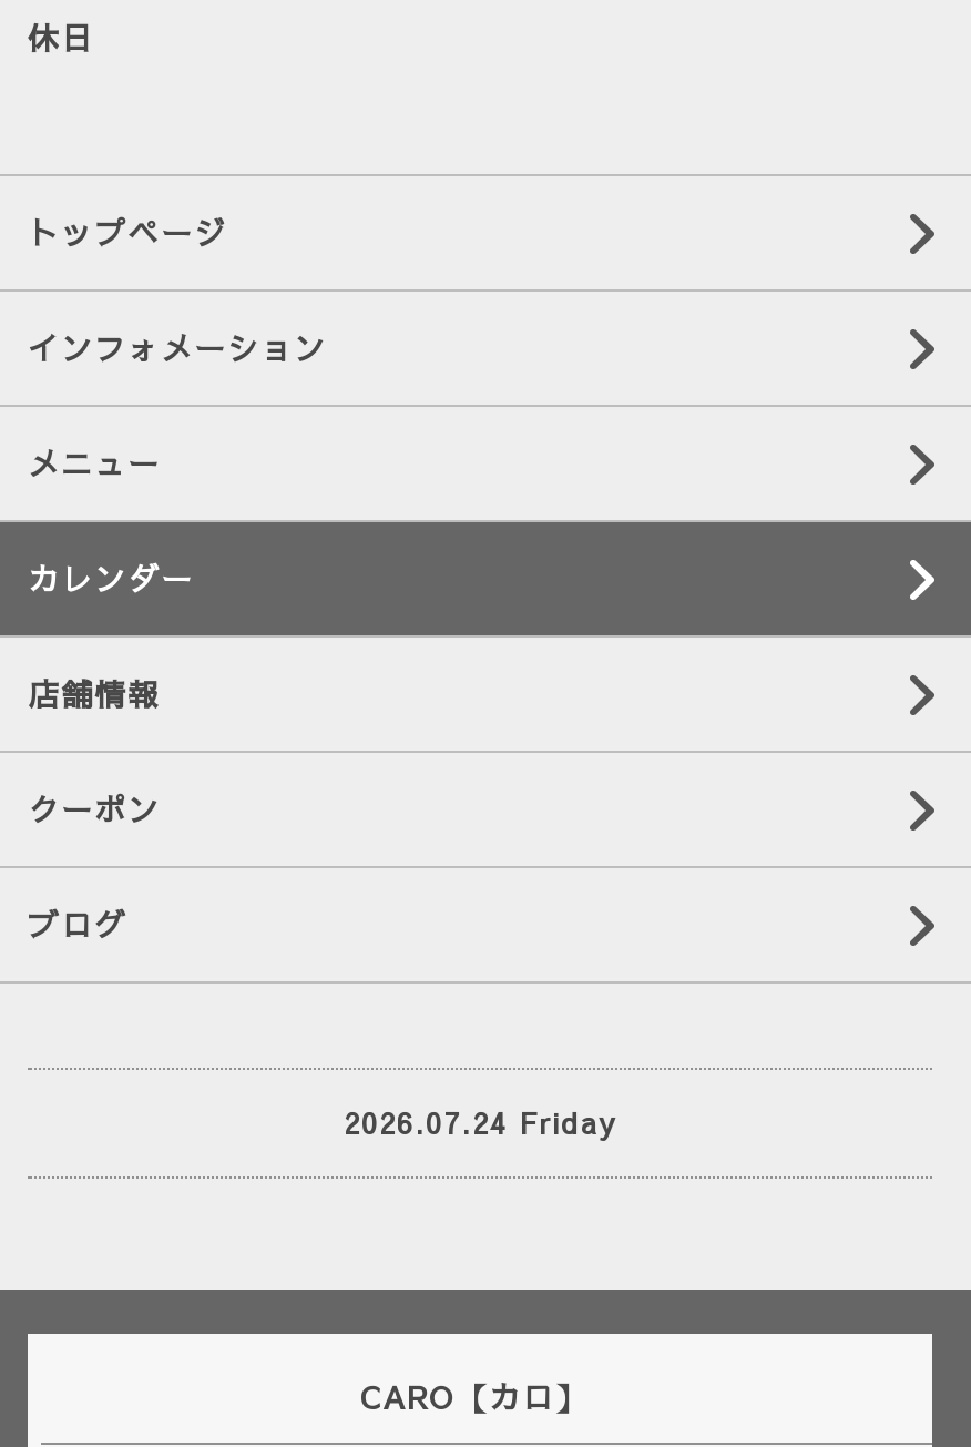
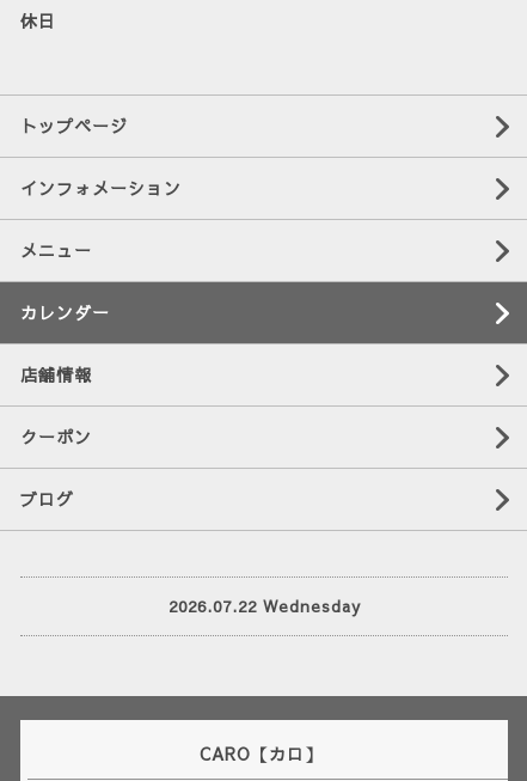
[344,1102,616,1142] 2026.07.24 Friday -> [168,595,360,617] 2026.07.22 Wednesday

